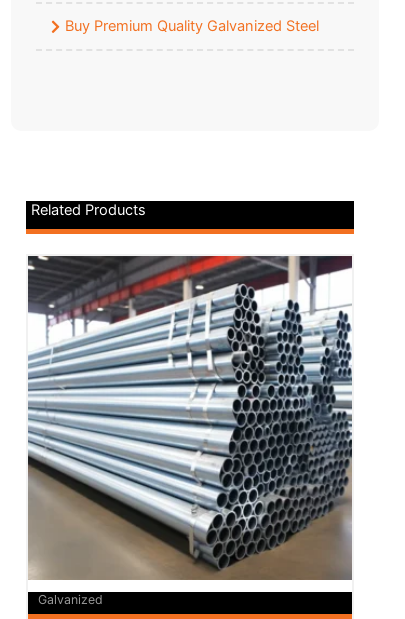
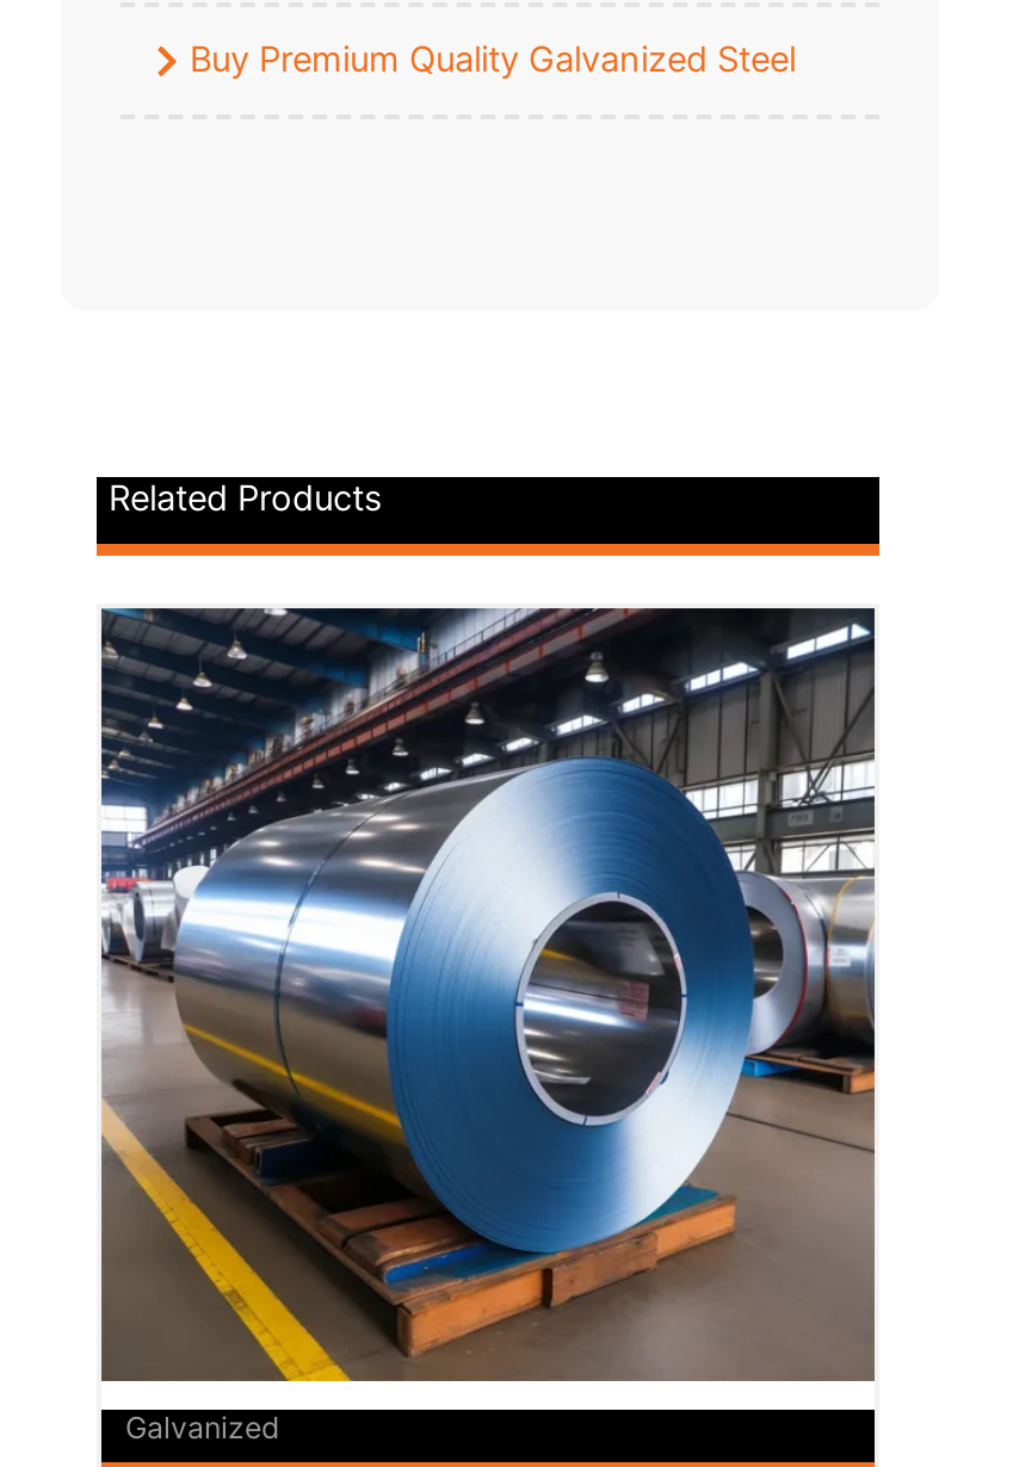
[28,255,353,581] [image] -> [99,606,877,1384] [image]

